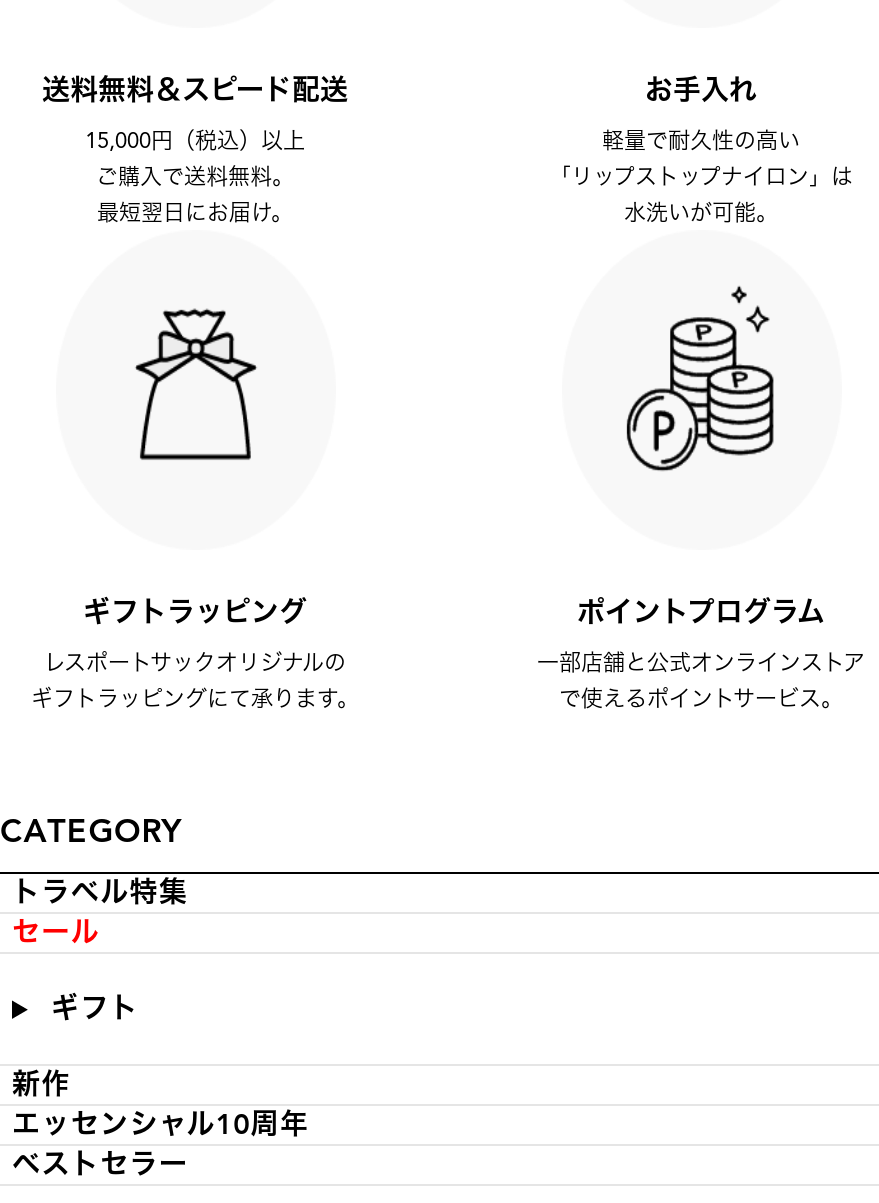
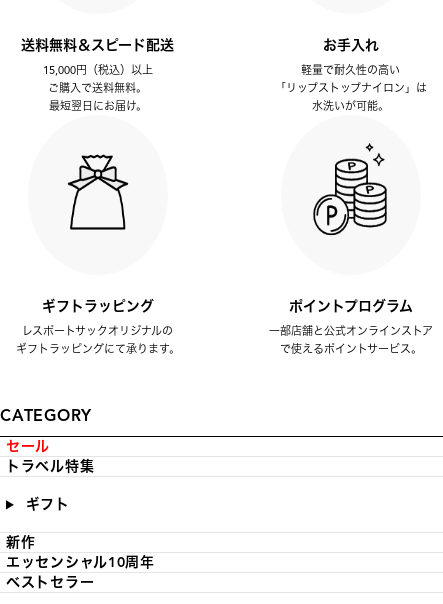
moved [12,877,188,911] -> [6,458,94,475]: トラベル特集
moved [12,917,100,951] -> [6,438,50,455]: セール

